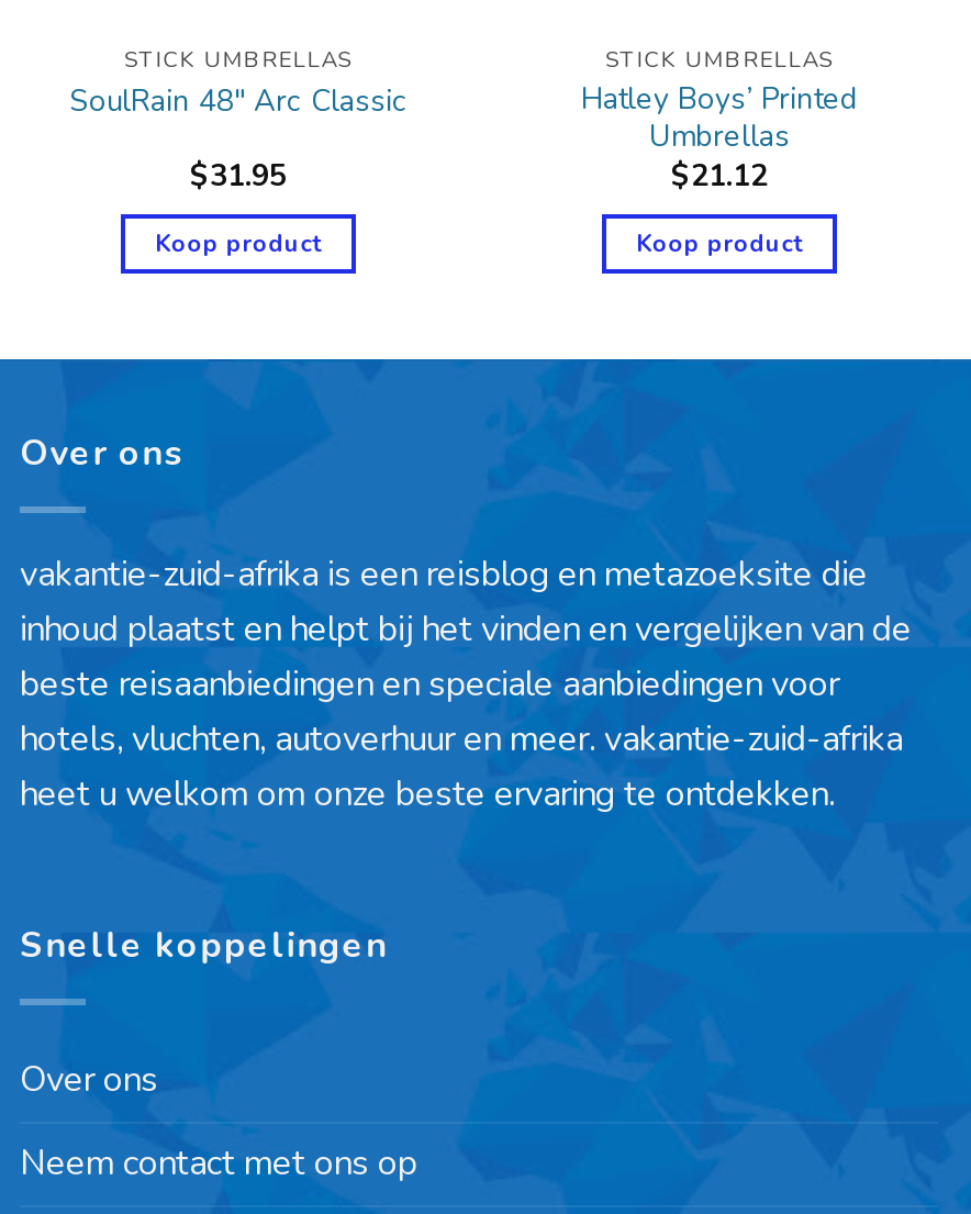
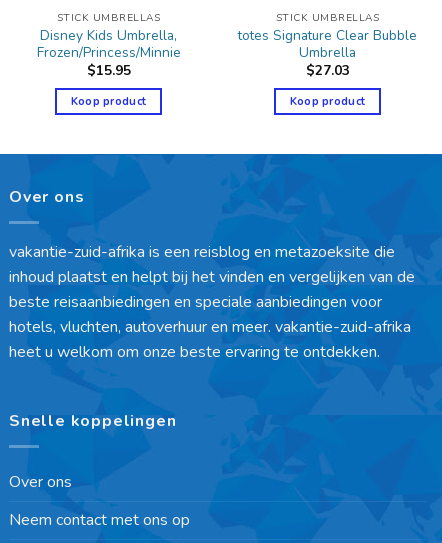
[69,79,408,197] SoulRain 48″ Arc Classic | $31.95 -> [36,26,180,80] Disney Kids Umbrella, | Frozen/Princess/Minnie | $15.95
[581,78,858,197] Hatley Boys’ Printed | Umbrellas | $21.12 -> [238,26,417,80] totes Signature Clear Bubble | Umbrella | $27.03

